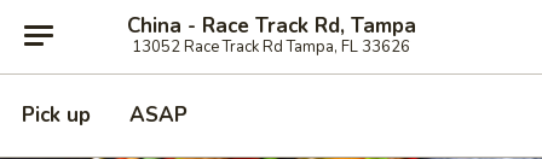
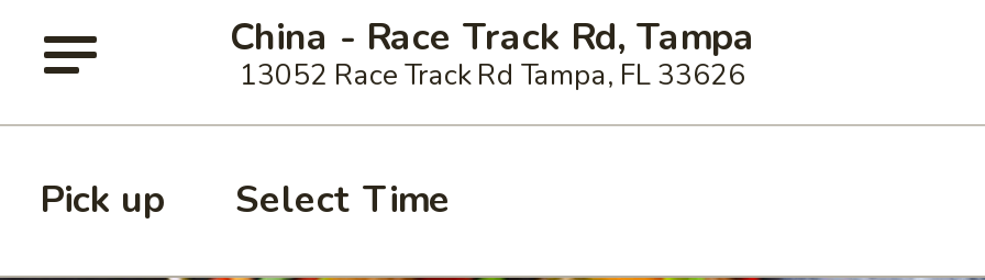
[129,101,188,129] ASAP -> [235,175,451,225] Select Time

